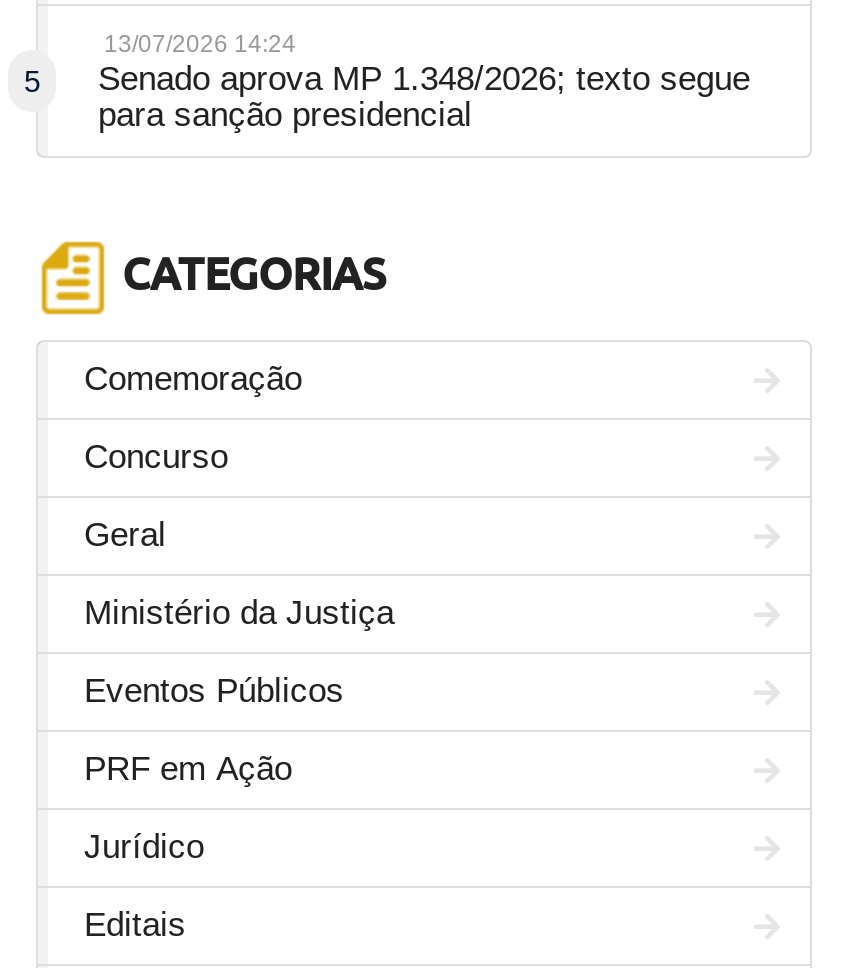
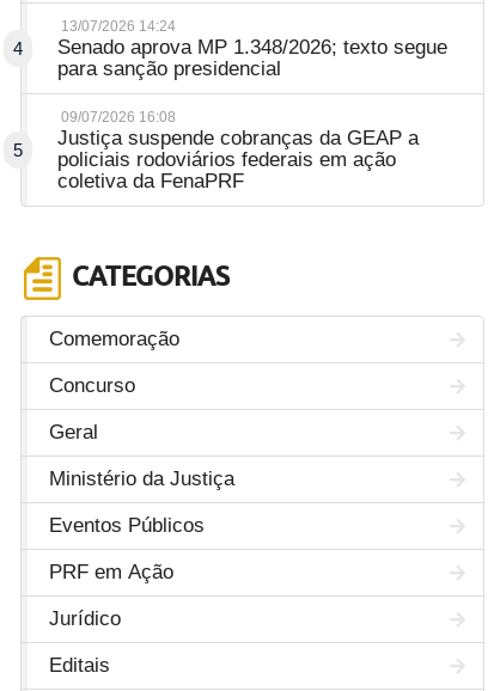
[24,60,750,98] 5 Senado aprova MP 1.348/2026; texto segue -> [13,36,447,59] 4 Senado aprova MP 1.348/2026; texto segue
none -> [13,139,23,160] 5
none -> [57,109,419,192] 09/07/2026 16:08 | Justiça suspende cobranças da GEAP a | policiais rodoviários federais em ação | coletiva da FenaPRF

